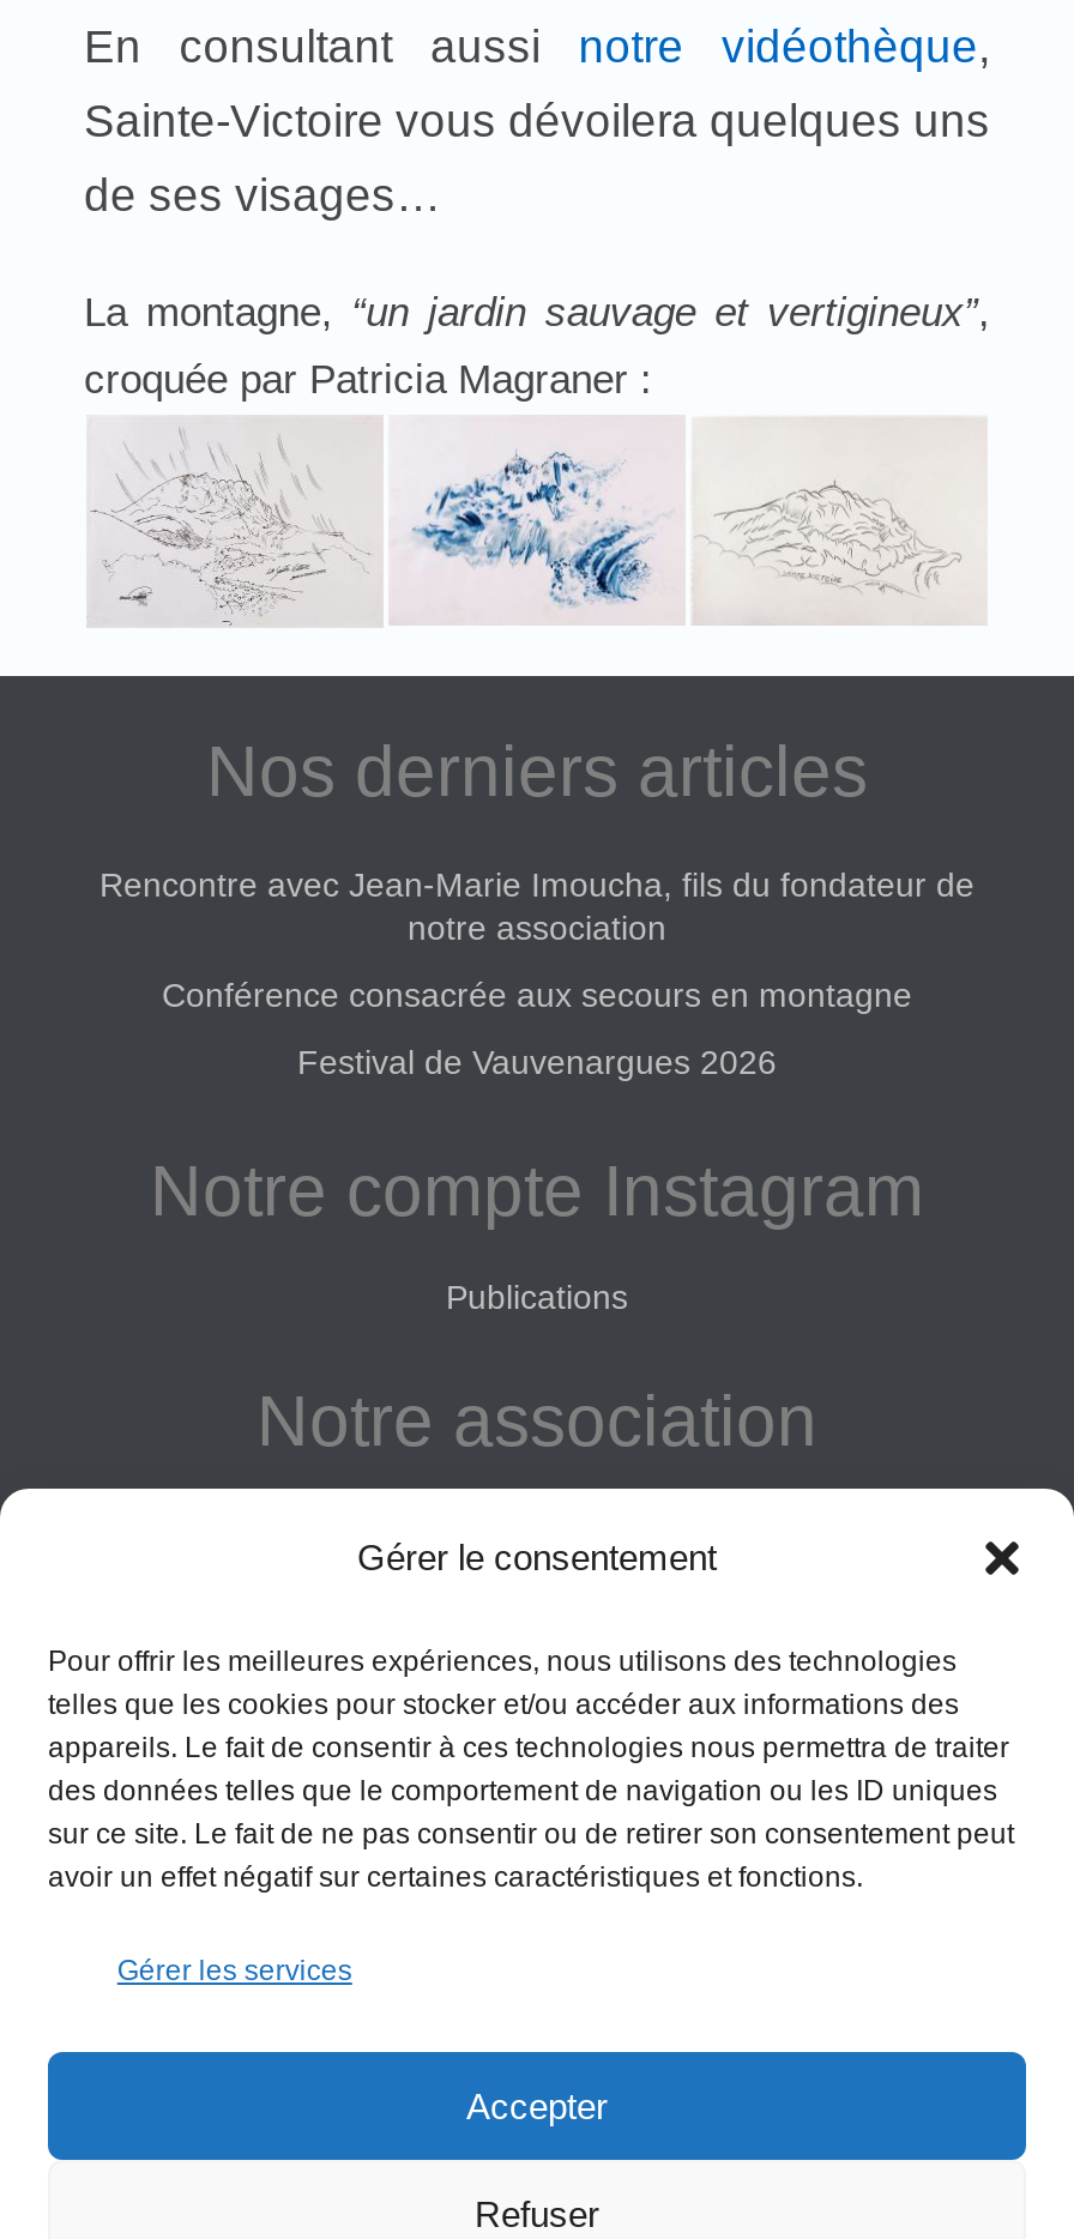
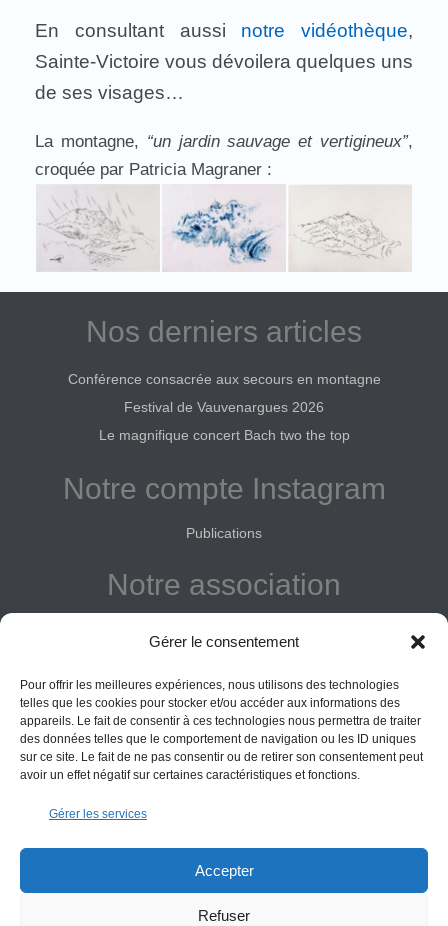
[99,864,975,945] Rencontre avec Jean-Marie Imoucha, fils du fondateur de | notre association -> none
moved [162,974,912,1079] -> [67,371,380,415]: Conférence consacrée aux secours en montagne | Festival de Vauvenargues 2026
none -> [98,427,349,443] Le magnifique concert Bach two the top

